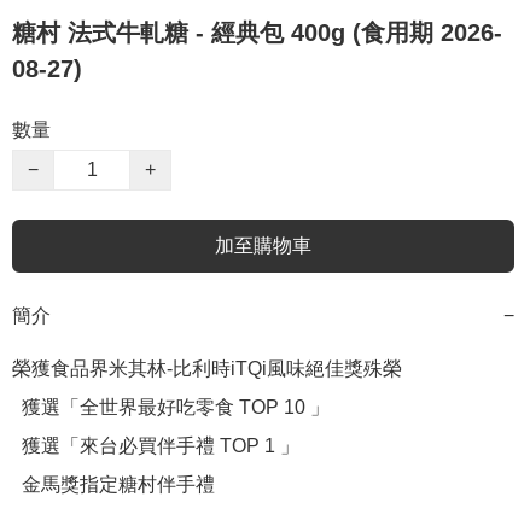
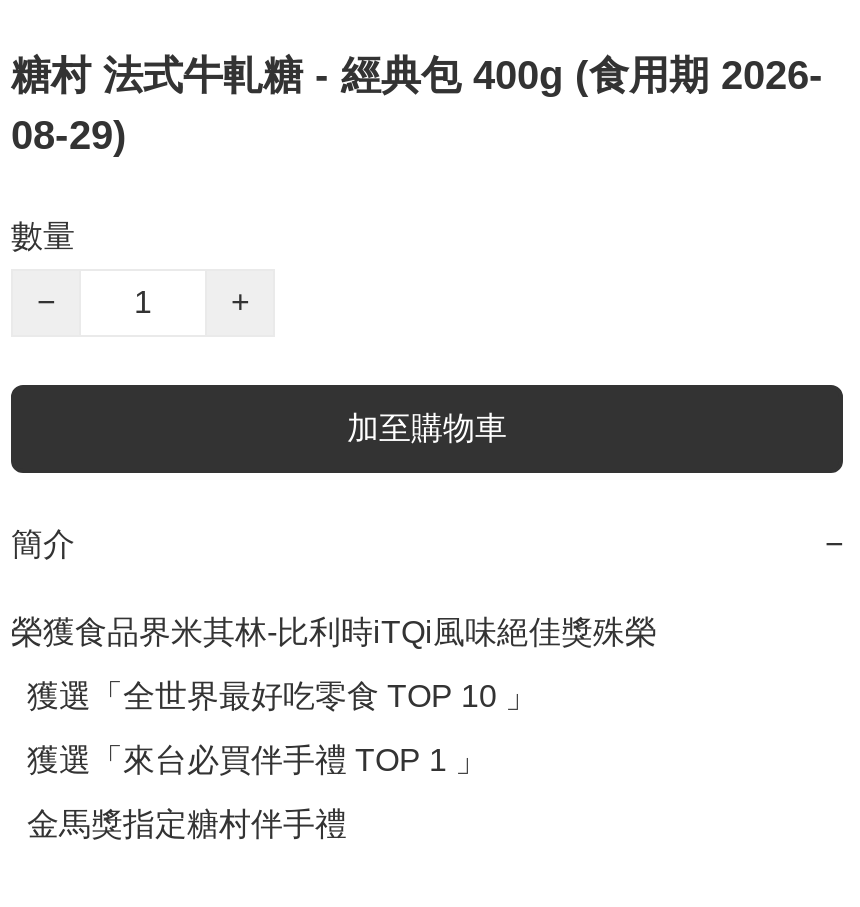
[12,56,82,82] 08-27) -> [11,114,127,158] 08-29)

